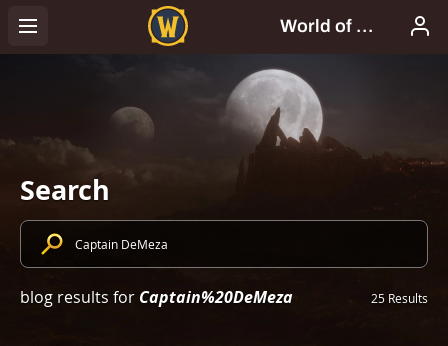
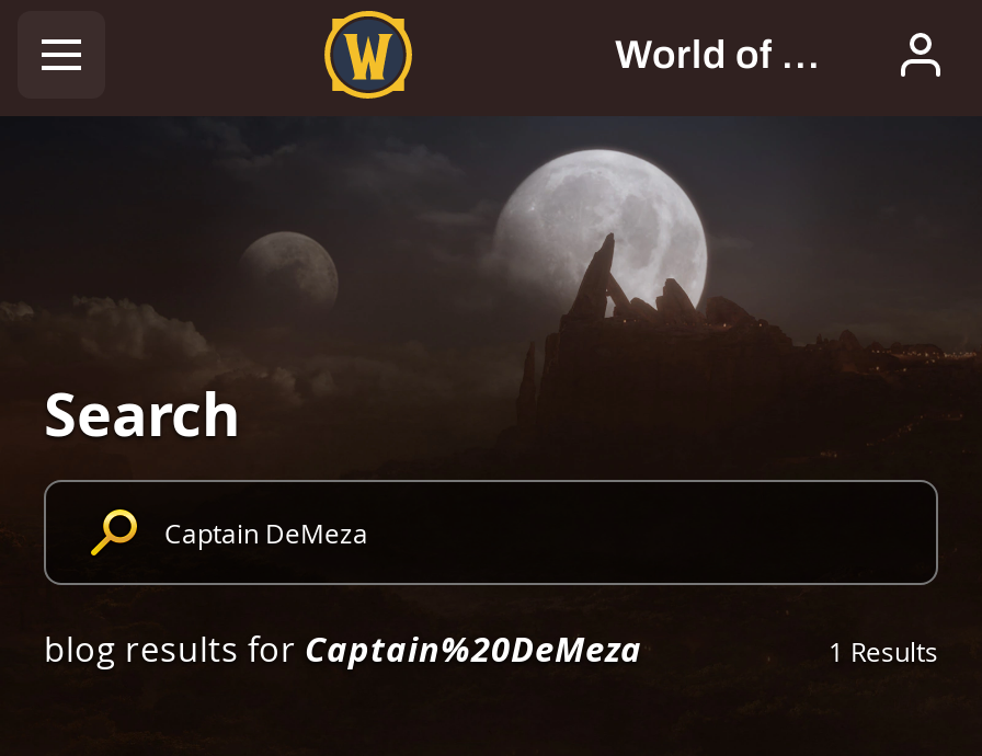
[371,290,428,306] 25 Results -> [829,633,938,668] 1 Results

